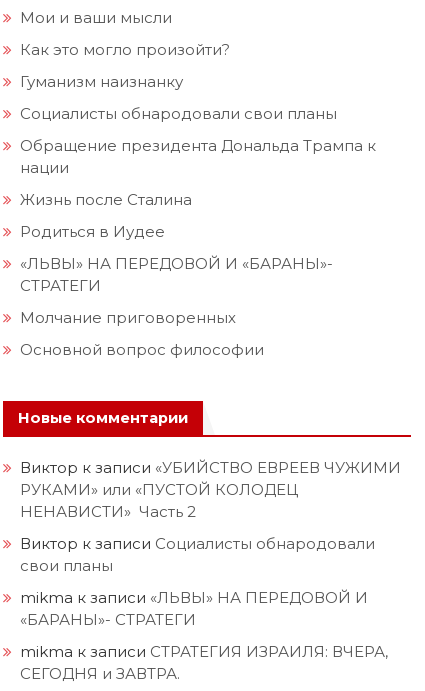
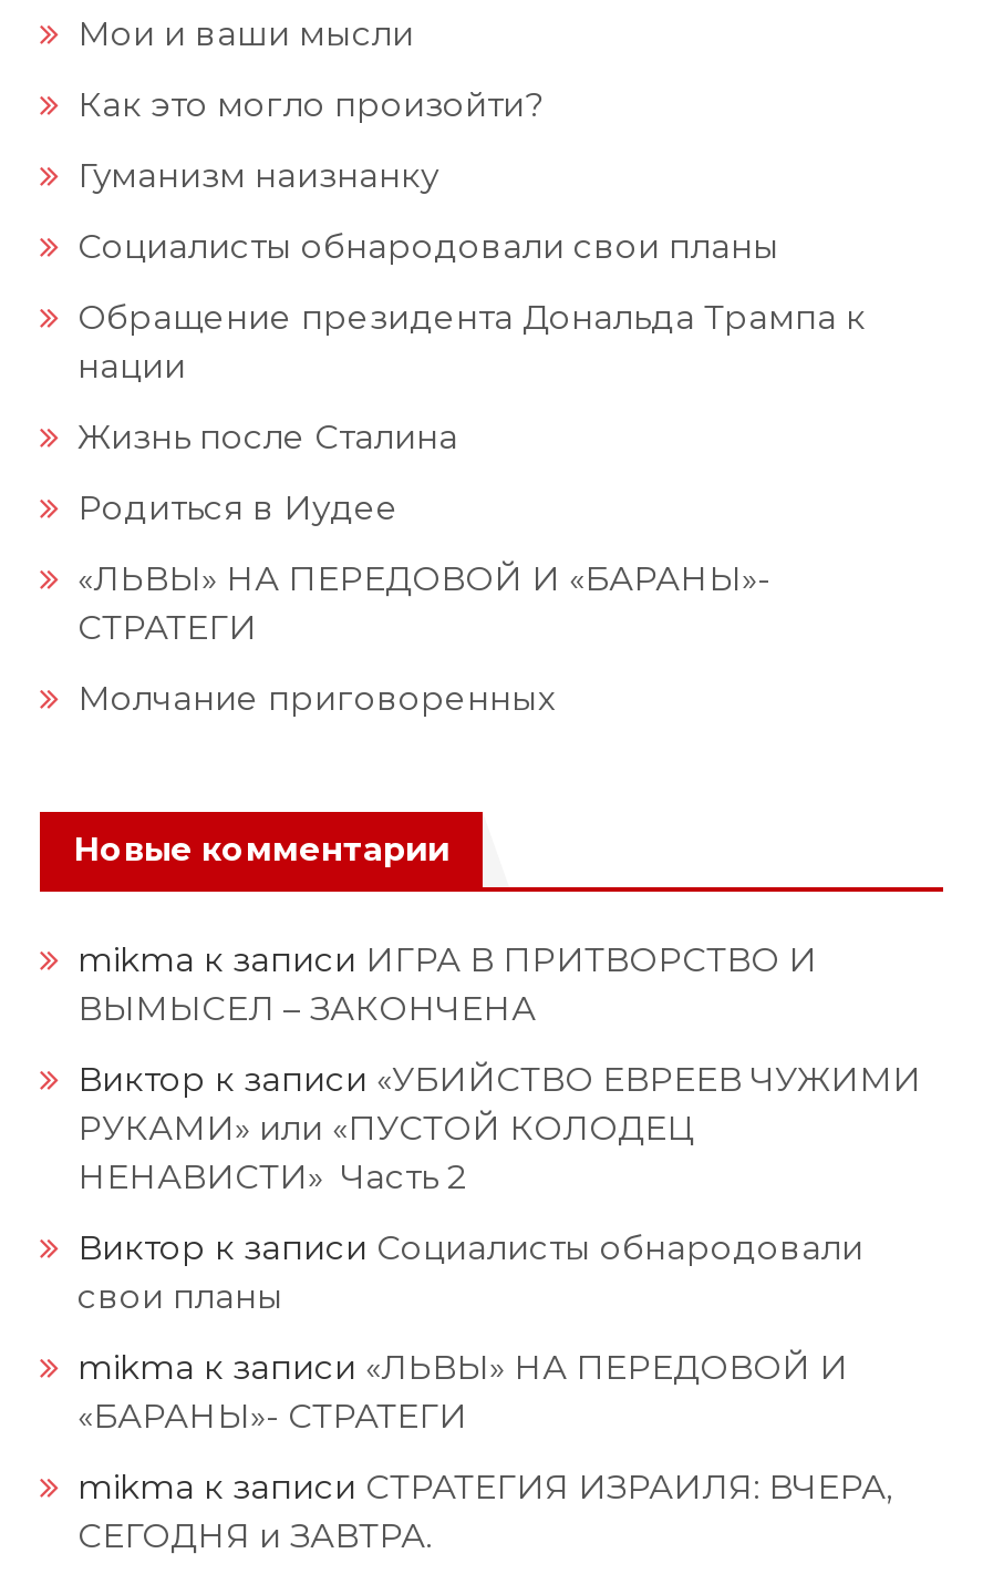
[20,340,264,359] Основной вопрос философии -> none
moved [18,409,188,427] -> [73,829,449,869]: Новые комментарии
none -> [77,938,817,1028] mikma к записи ИГРА В ПРИТВОРСТВО И | ВЫМЫСЕЛ – ЗАКОНЧЕНА

